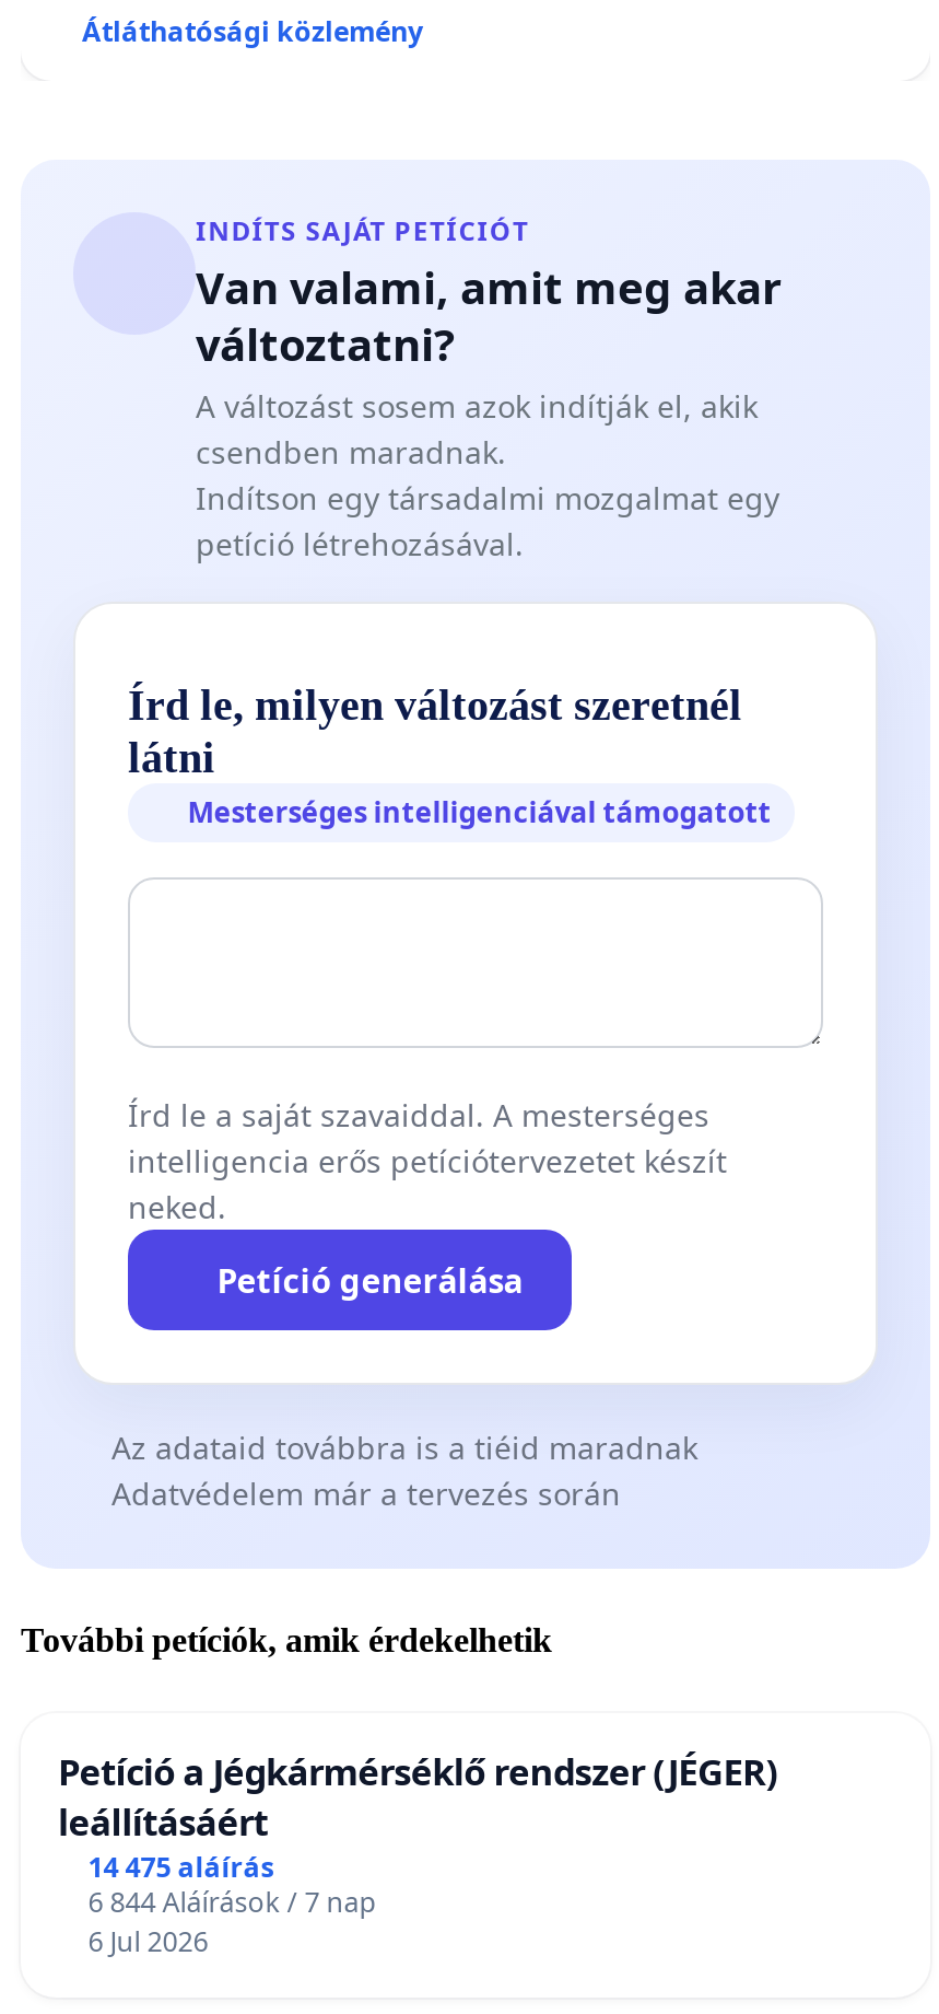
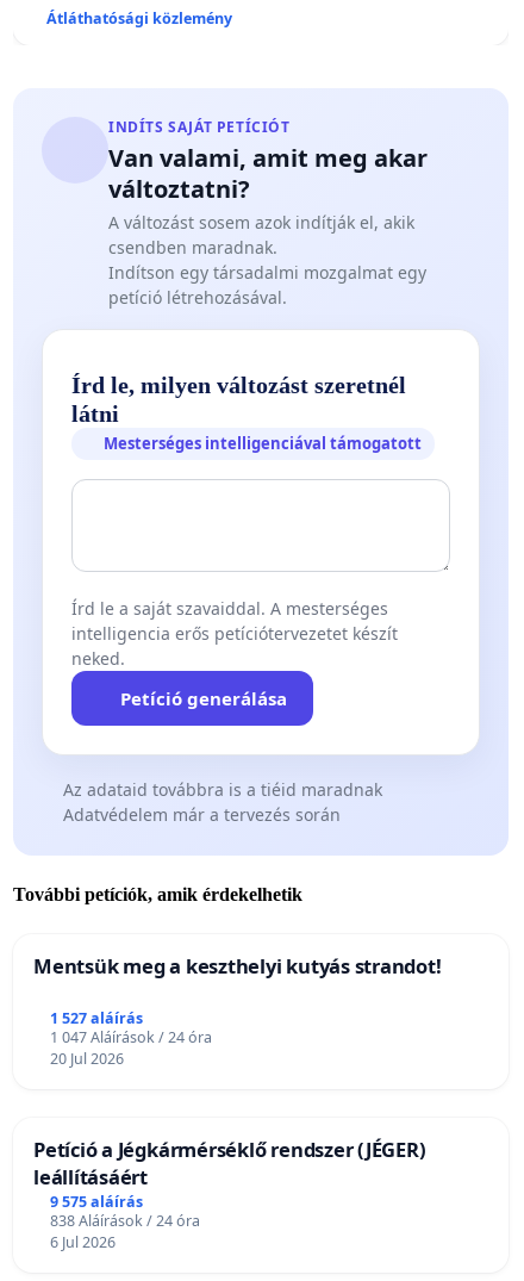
none -> [33,952,441,1069] Mentsük meg a keszthelyi kutyás strandot! | 1 527 aláírás | 1 047 Aláírások / 24 óra | 20 Jul 2026
[88,1848,274,1885] 14 475 aláírás -> [50,1191,143,1211] 9 575 aláírás
[88,1883,377,1920] 6 844 Aláírások / 7 nap -> [50,1210,200,1230] 838 Aláírások / 24 óra

